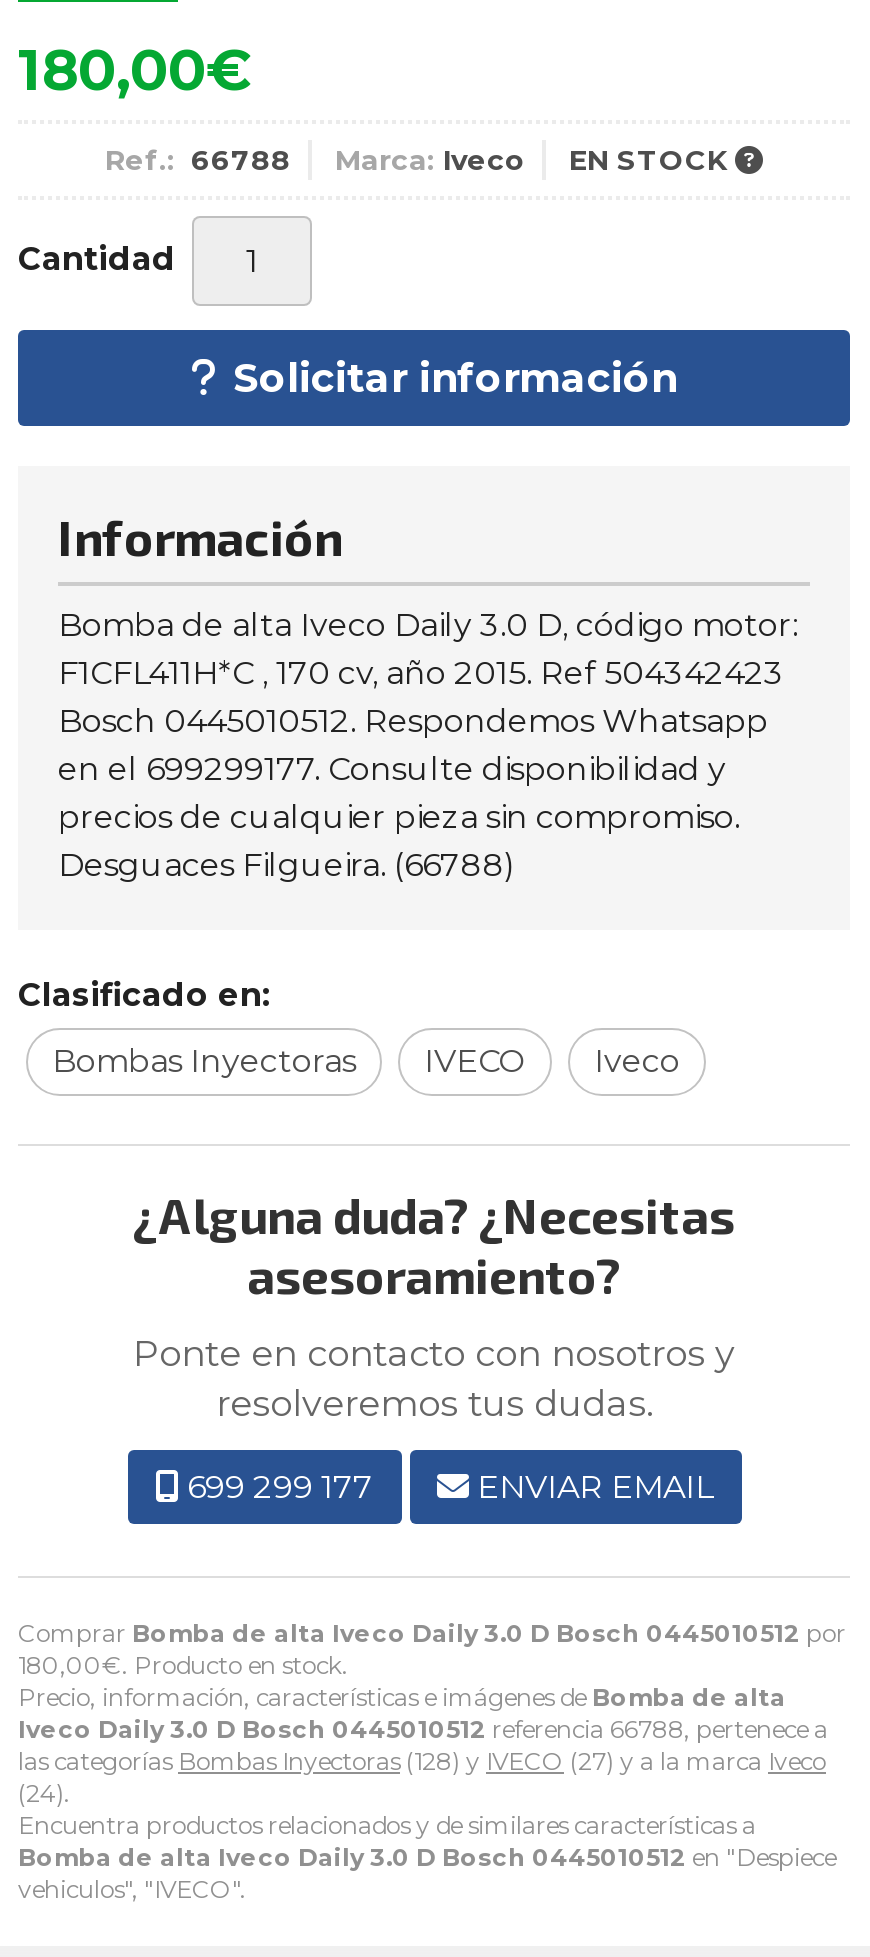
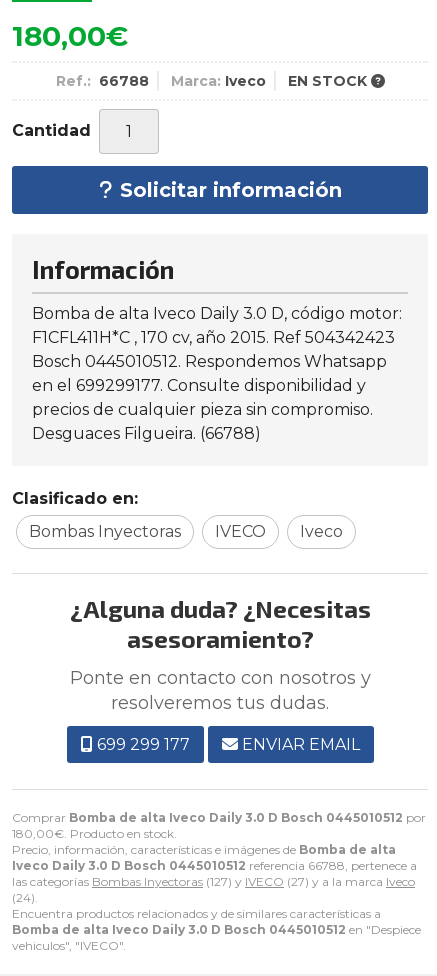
[18,1745,826,1775] las categorías Bombas Inyectoras (128) y IVECO (27) y a la marca Iveco -> [12,874,415,889] las categorías Bombas Inyectoras (127) y IVECO (27) y a la marca Iveco

